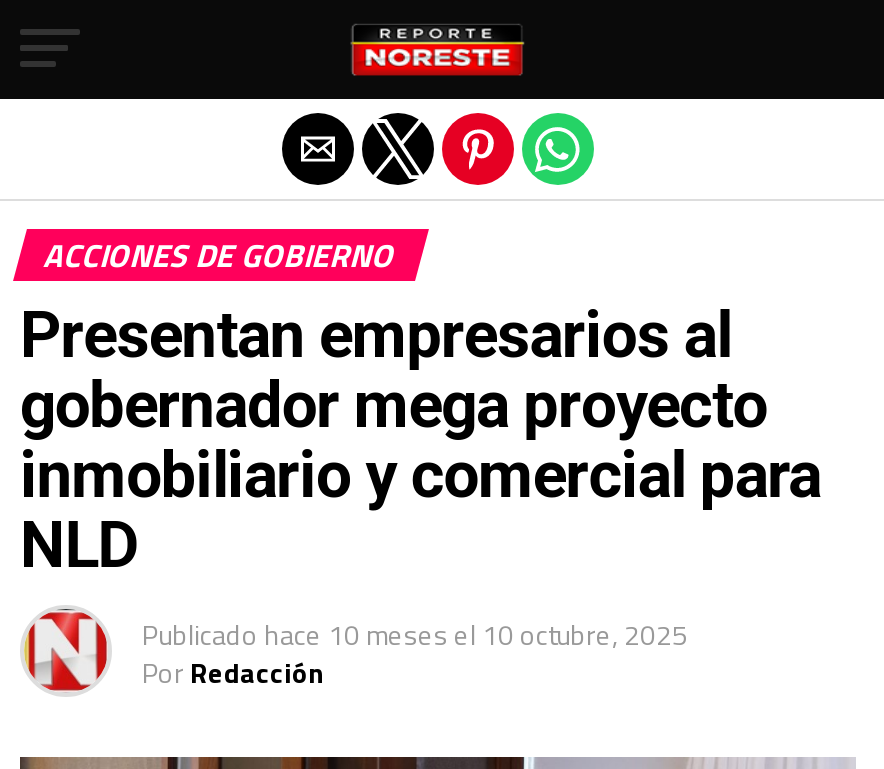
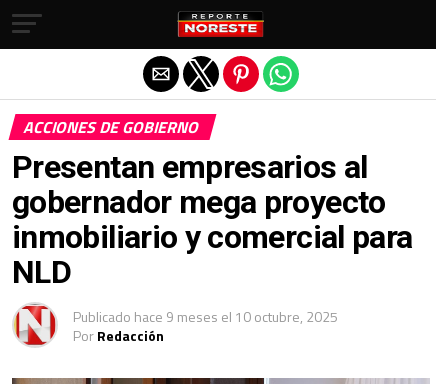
[142,613,688,655] Publicado hace 10 meses el 10 octubre, 2025 -> [73,306,338,327] Publicado hace 9 meses el 10 octubre, 2025

